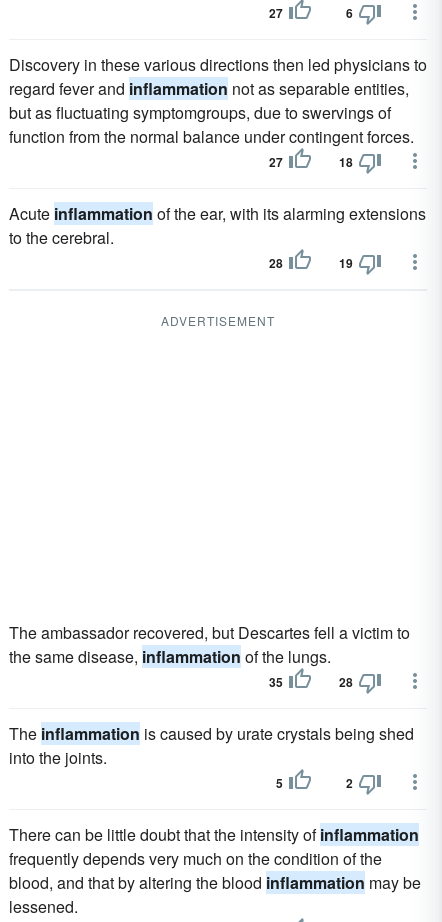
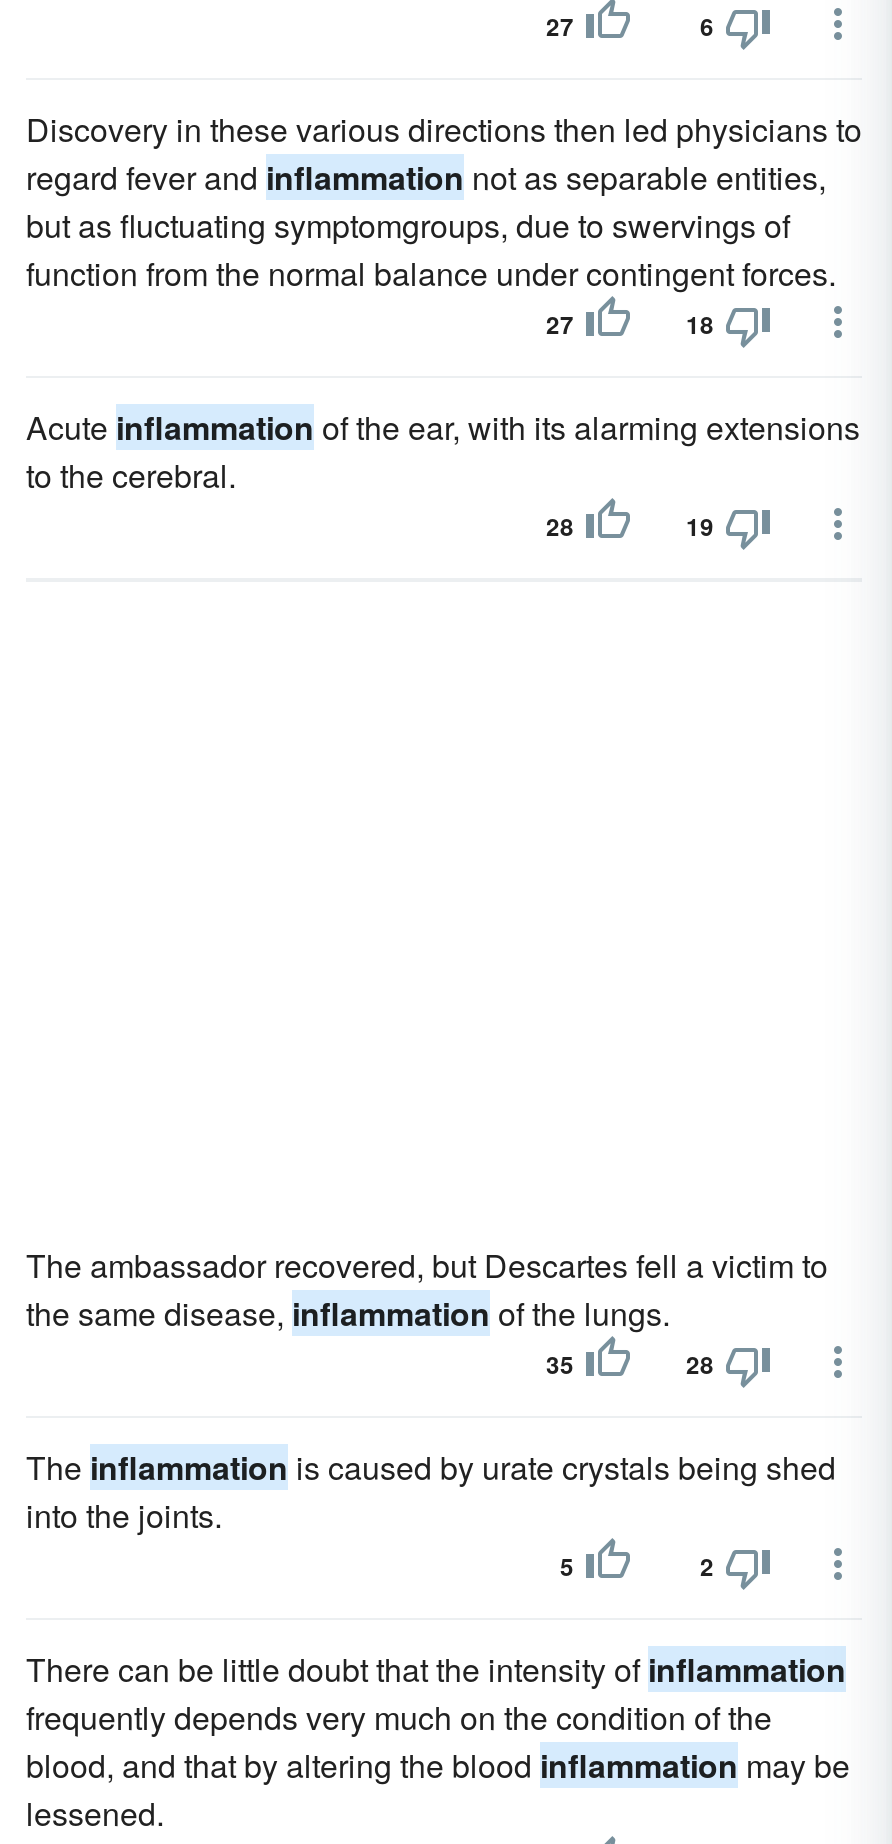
[161,312,275,329] ADVERTISEMENT -> none

